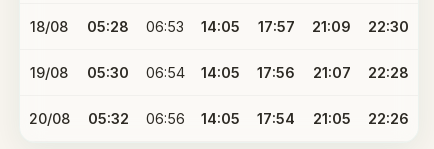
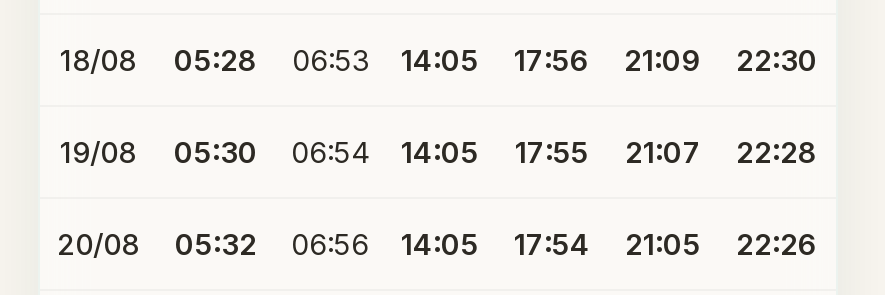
[30,18,409,35] 18/08 05:28 06:53 14:05 17:57 21:09 22:30 -> [60,43,818,77] 18/08 05:28 06:53 14:05 17:56 21:09 22:30
[30,64,409,81] 19/08 05:30 06:54 14:05 17:56 21:07 22:28 -> [60,135,818,169] 19/08 05:30 06:54 14:05 17:55 21:07 22:28

